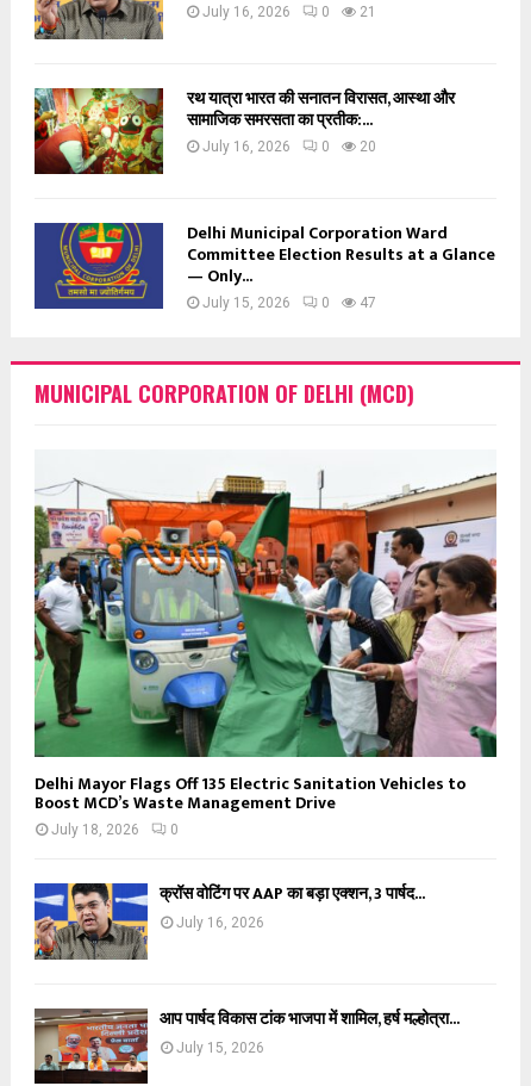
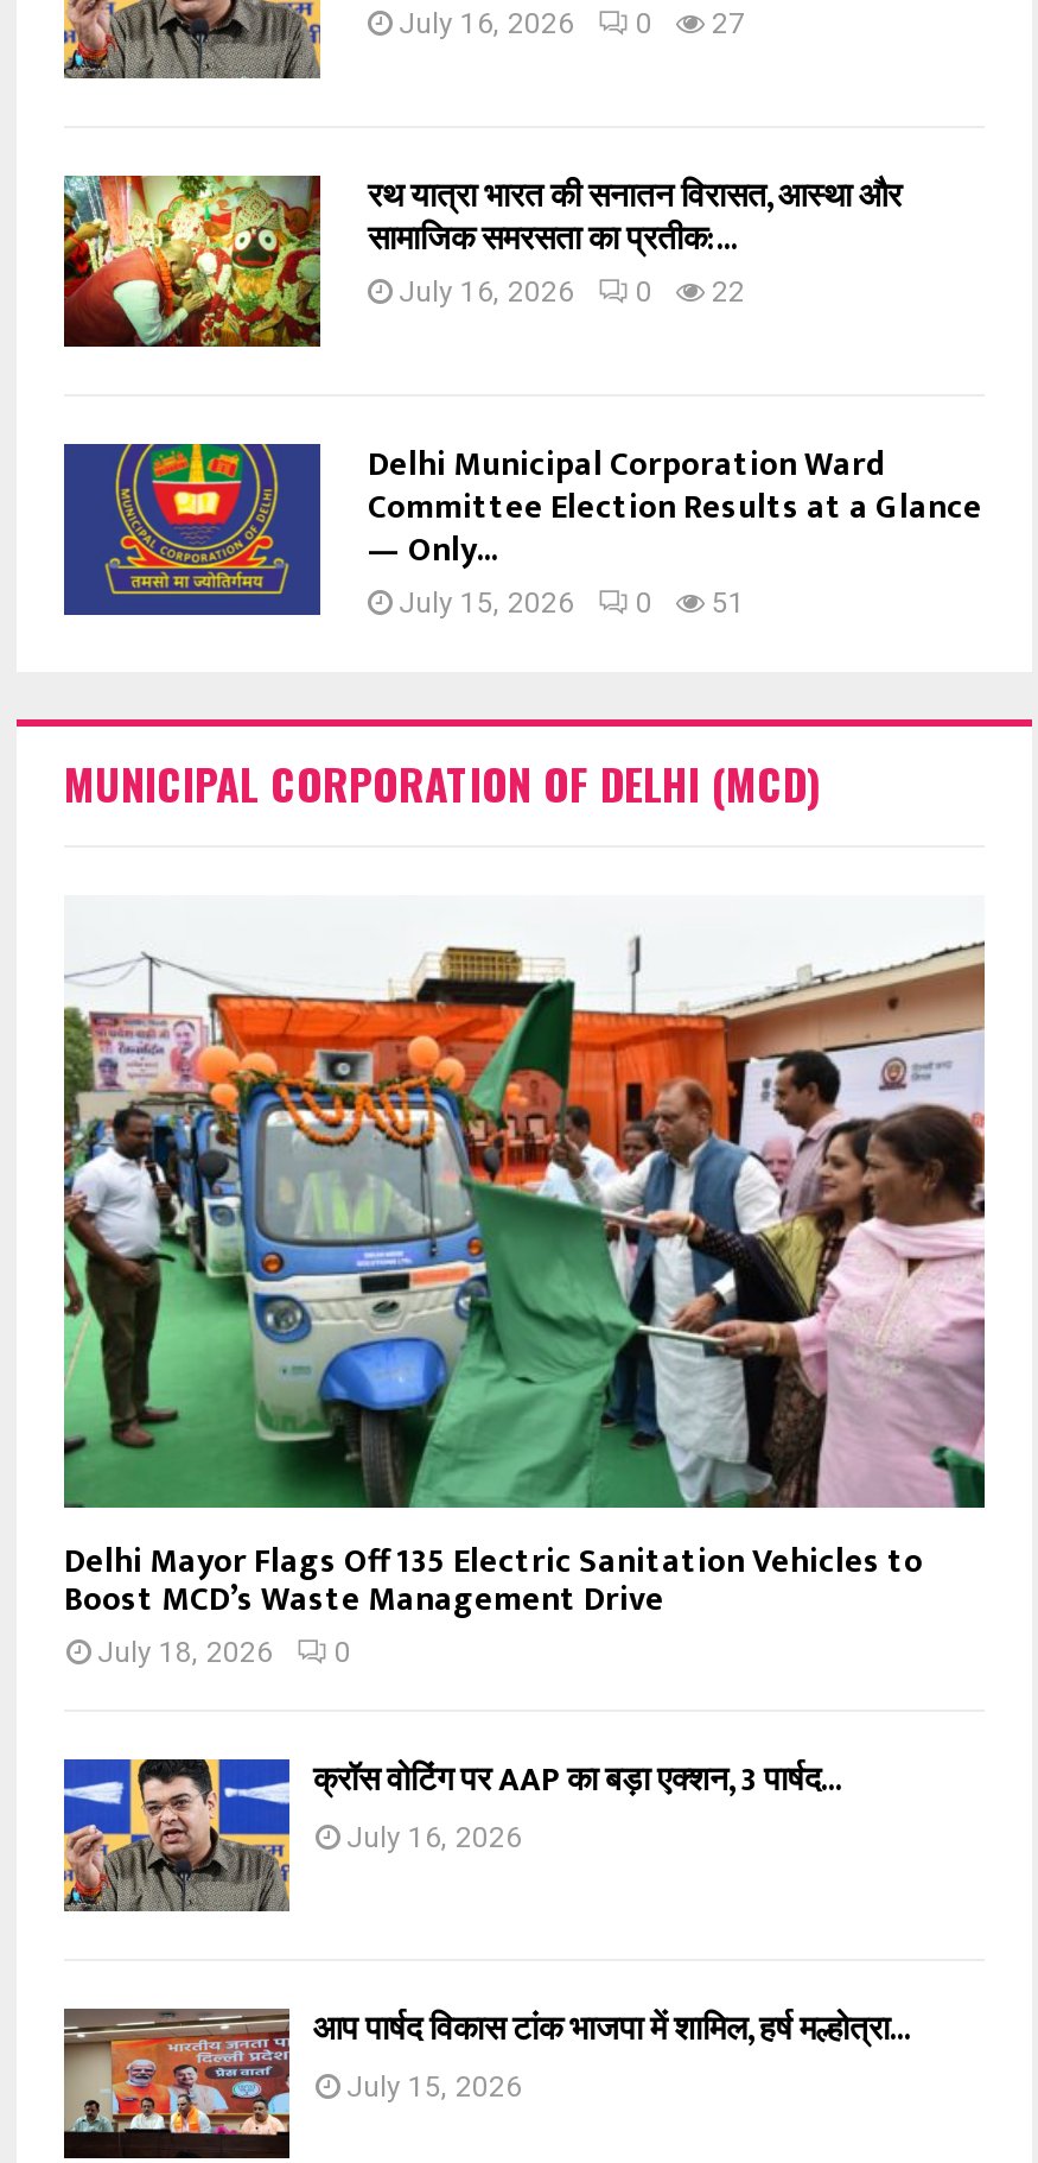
[202,3,376,20] July 16, 2026 0 21 -> [399,6,745,40] July 16, 2026 0 27
[202,138,376,155] July 16, 2026 0 20 -> [399,275,745,308] July 16, 2026 0 22
[202,294,376,311] July 15, 2026 0 47 -> [399,586,745,619] July 15, 2026 0 51

